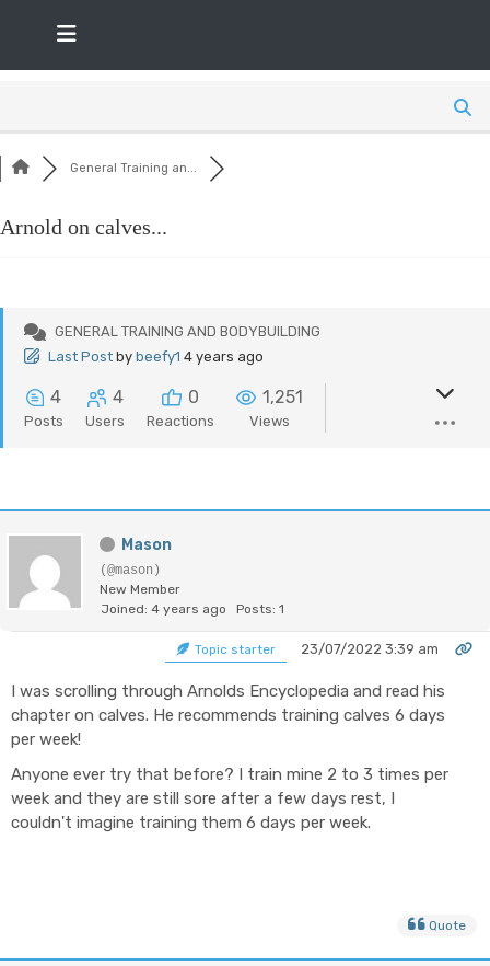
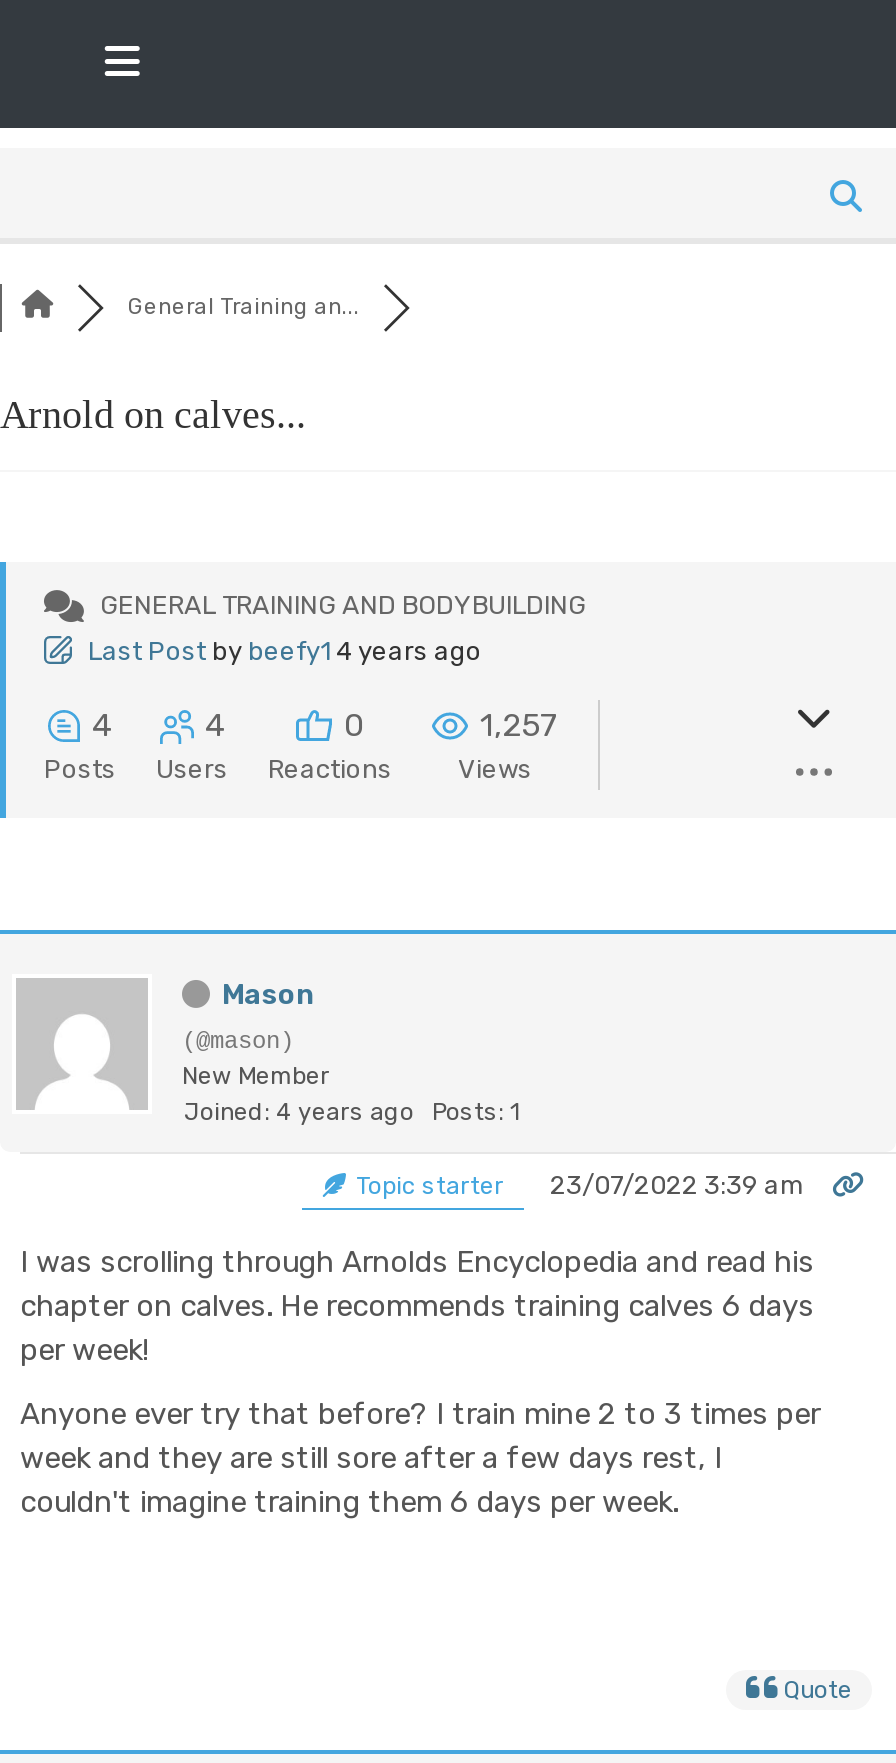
[262,387,303,407] 1,251 -> [480,706,558,744] 1,257

